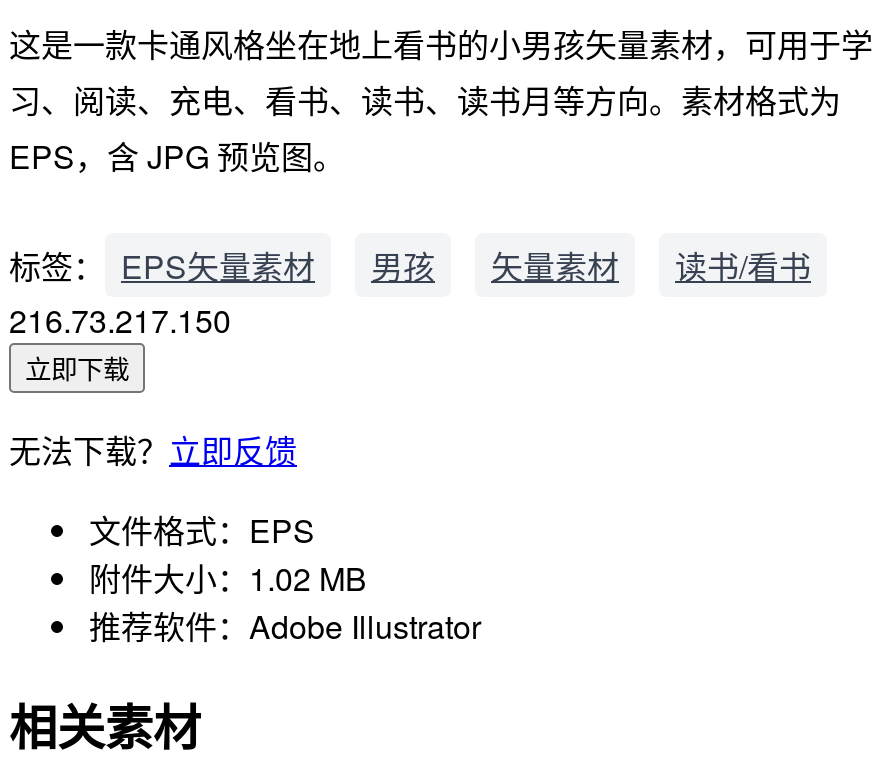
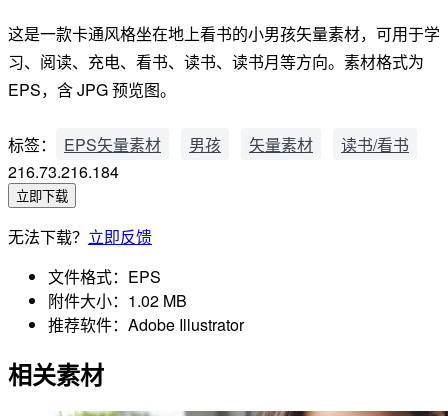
[9,297,231,343] 216.73.217.150 -> [8,160,119,183] 216.73.216.184

